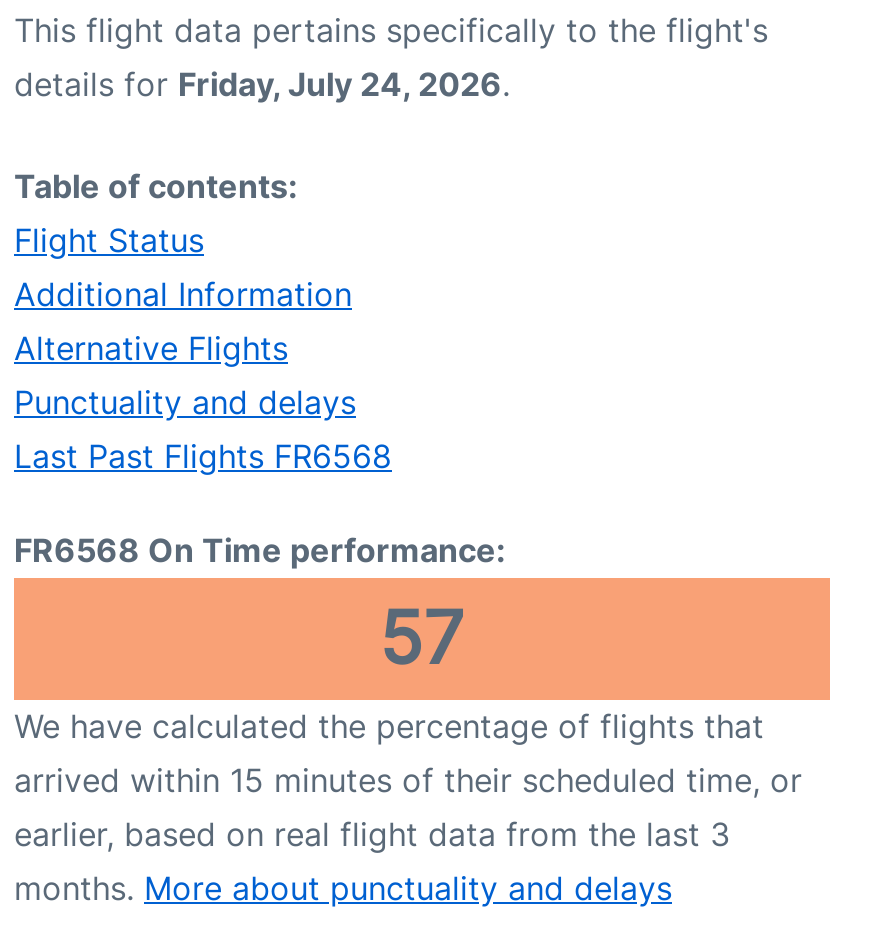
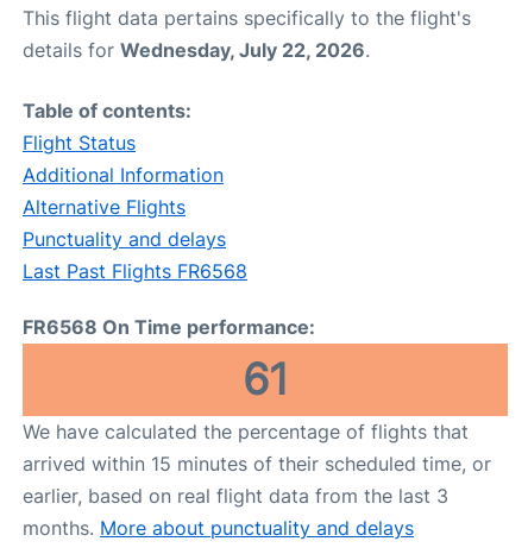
[14,64,510,104] details for Friday, July 24, 2026. -> [23,38,370,62] details for Wednesday, July 22, 2026.
[379,594,465,682] 57 -> [242,353,288,405] 61

